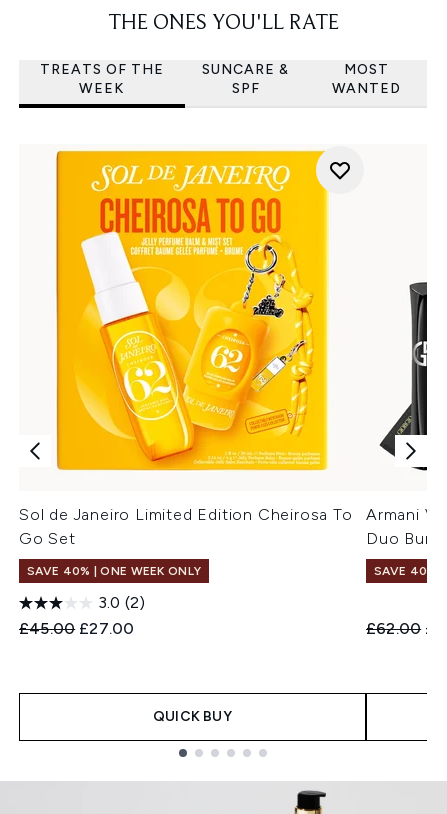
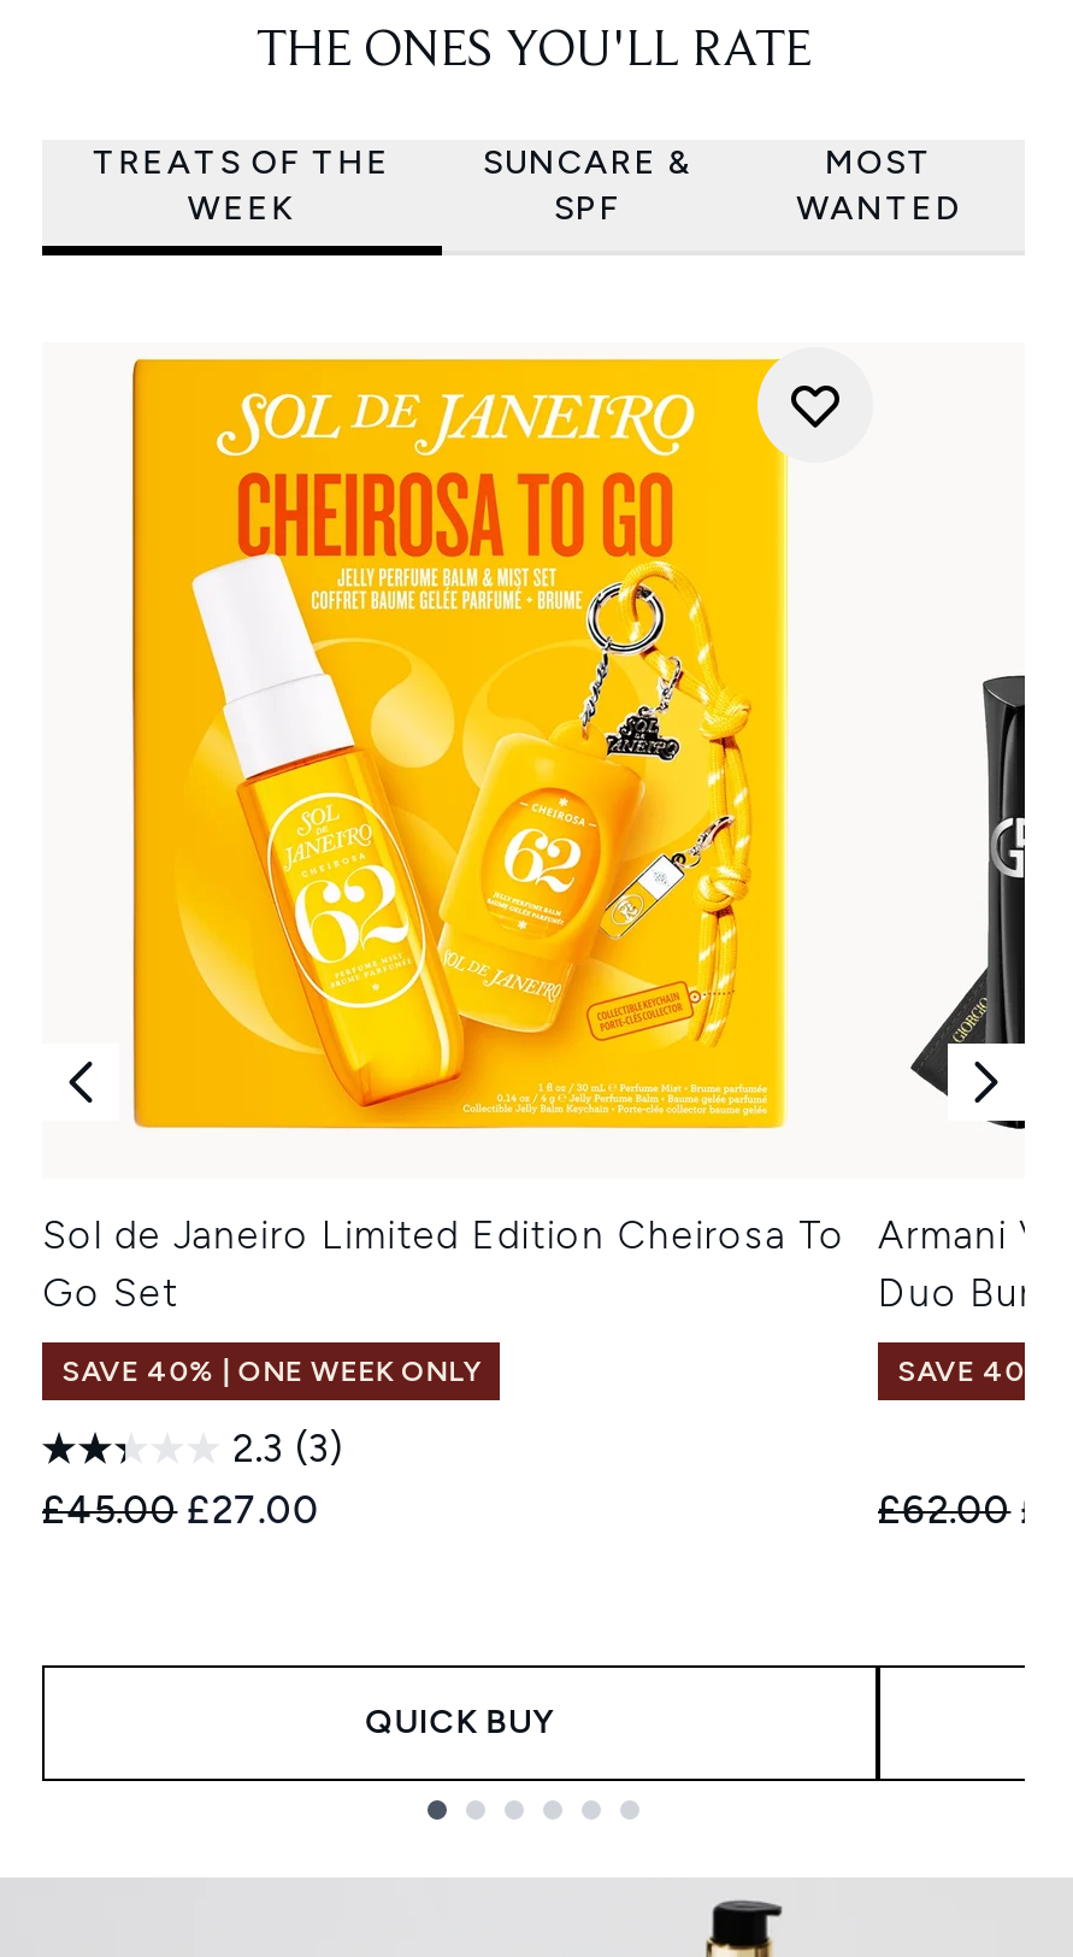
[98,593,145,612] 3.0 (2) -> [232,1425,343,1470] 2.3 (3)

